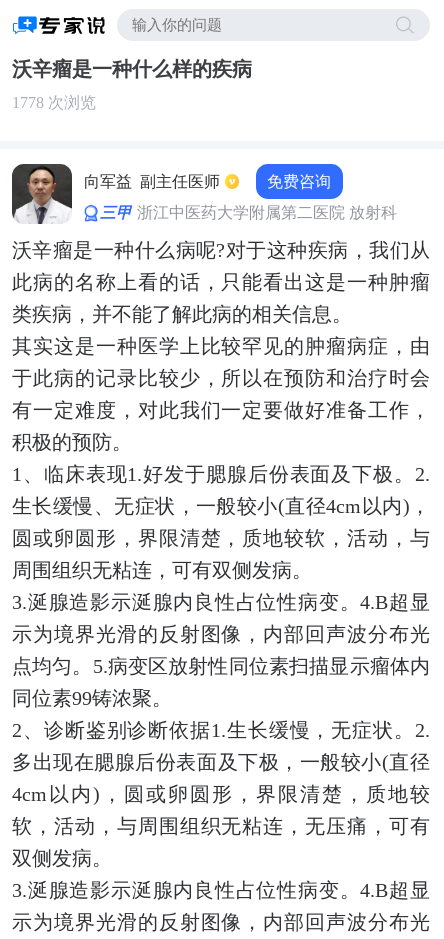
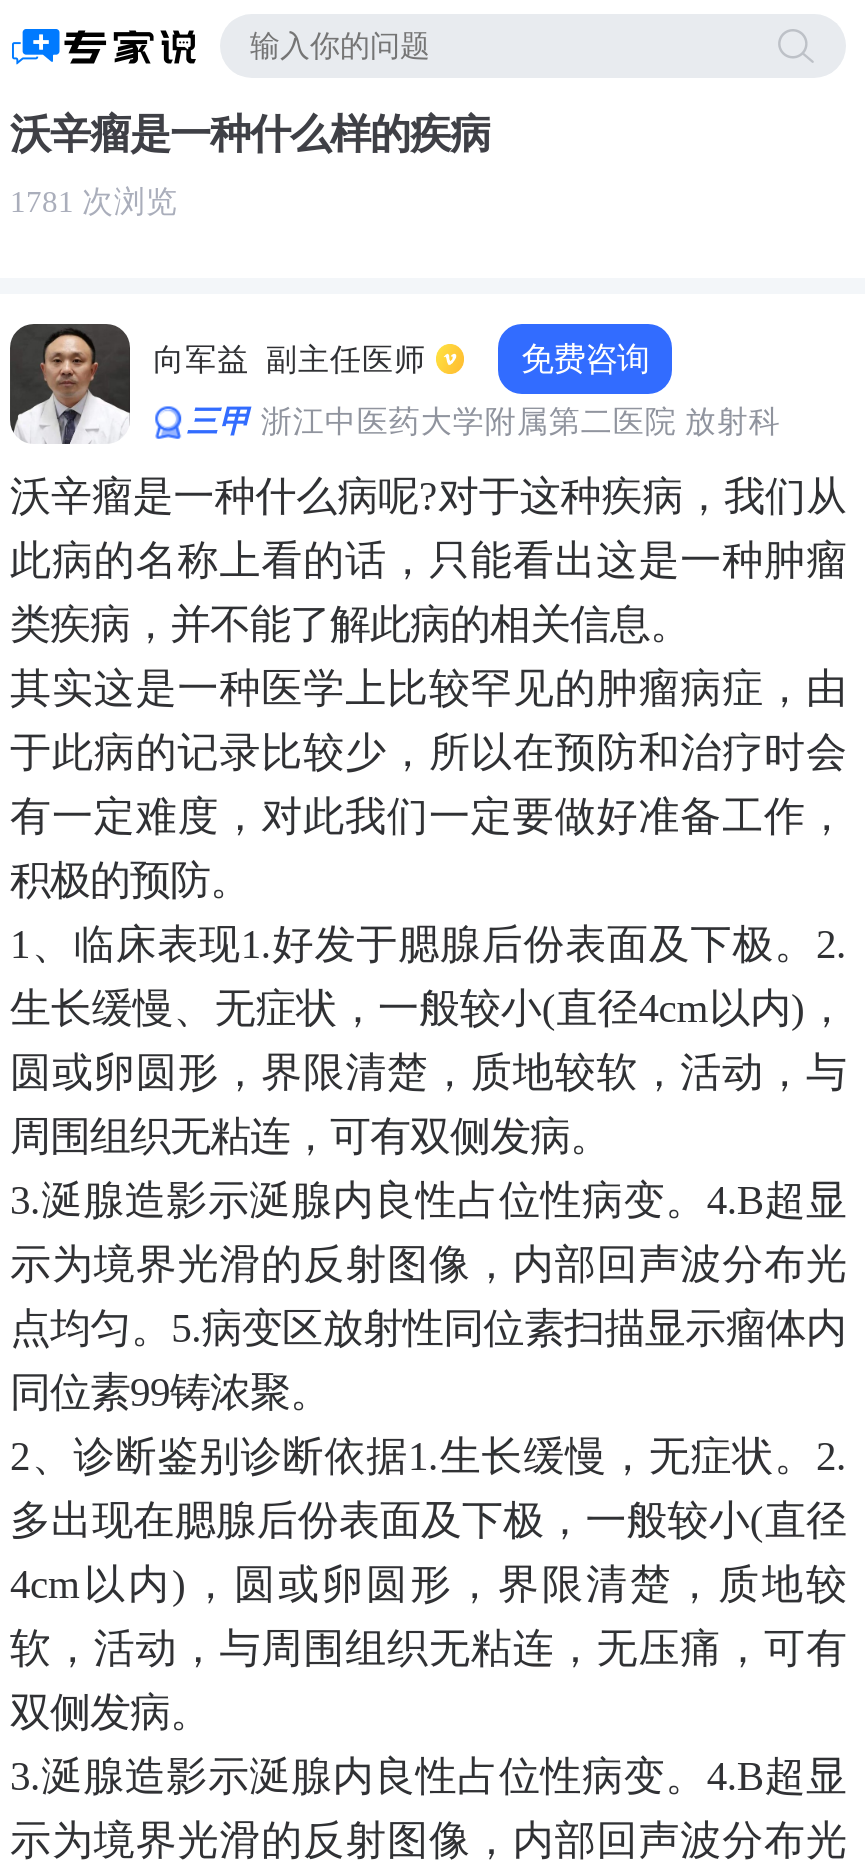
[12,94,96,111] 1778 次浏览 -> [10,184,178,218] 1781 次浏览

